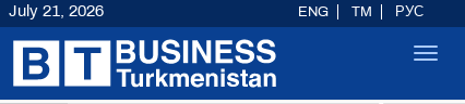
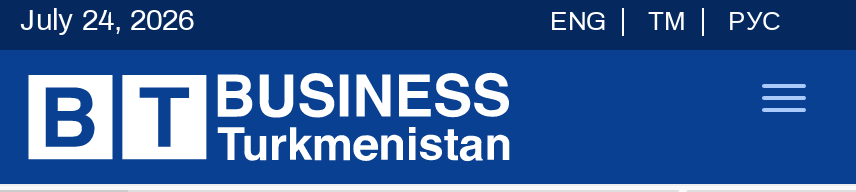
[9,2,104,19] July 21, 2026 -> [20,4,194,36] July 24, 2026

